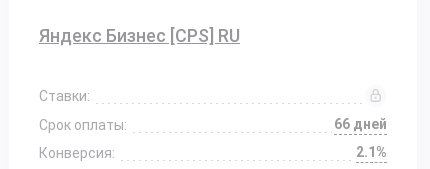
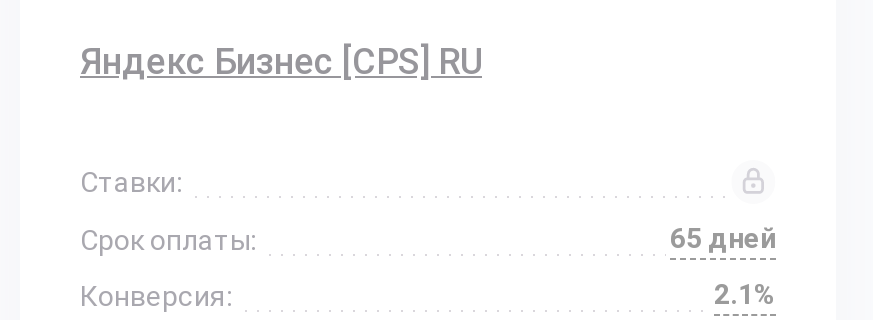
[334,116,387,132] 66 дней -> [670,222,776,254] 65 дней

